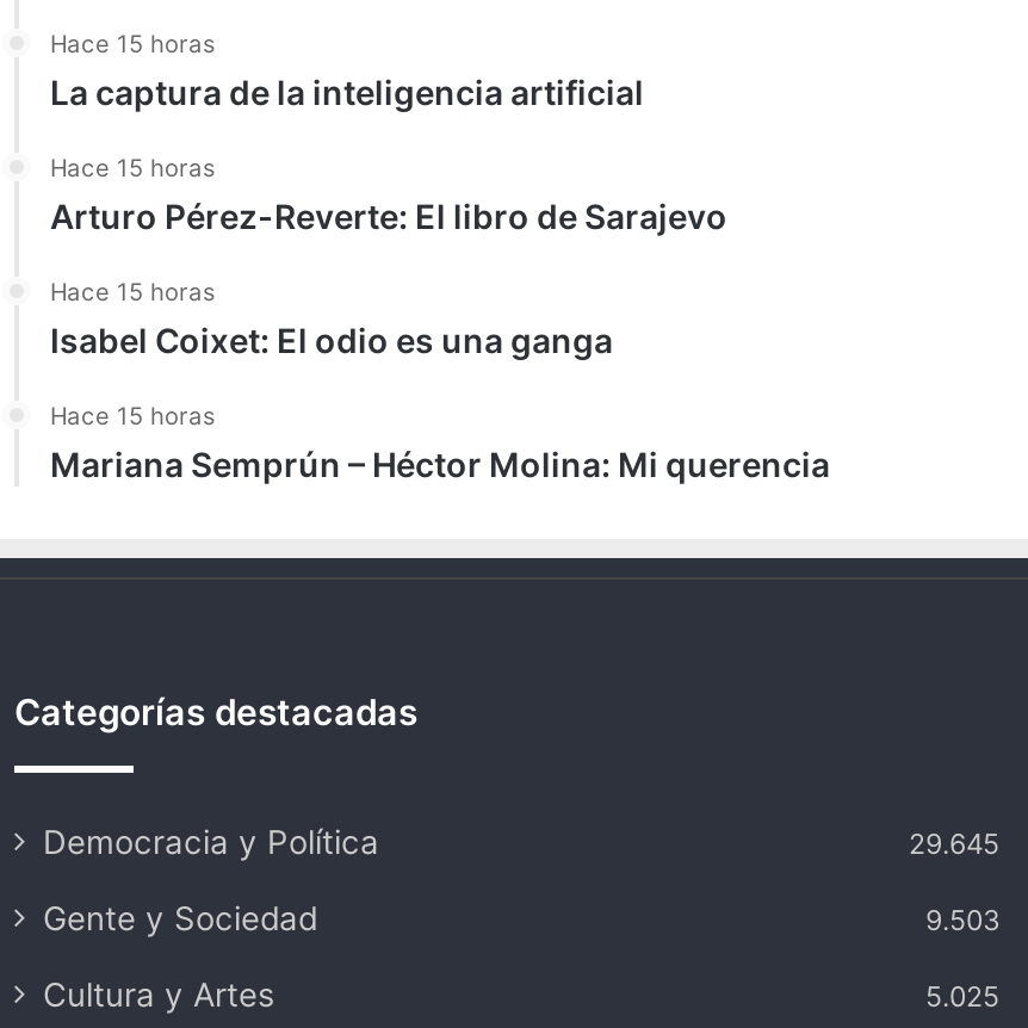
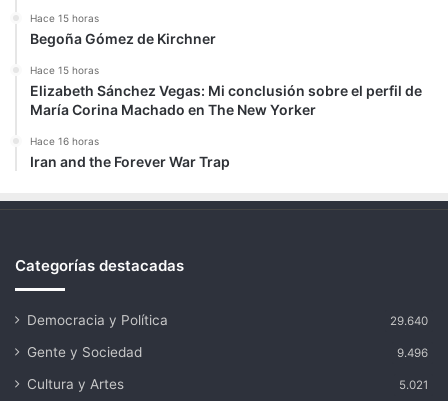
[50,72,644,112] La captura de la inteligencia artificial -> [30,30,216,47] Begoña Gómez de Kirchner
[50,196,830,484] Arturo Pérez-Reverte: El libro de Sarajevo | Hace 15 horas | Isabel Coixet: El odio es una ganga | Hace 15 horas | Mariana Semprún – Héctor Molina: Mi querencia -> [30,82,422,170] Elizabeth Sánchez Vegas: Mi conclusión sobre el perfil de | María Corina Machado en The New Yorker | Hace 16 horas | Iran and the Forever War Trap
[909,828,999,861] 29.645 -> [390,314,428,328] 29.640
[925,904,999,937] 9.503 -> [397,346,428,360] 9.496
[925,980,999,1014] 5.025 -> [399,378,428,392] 5.021

